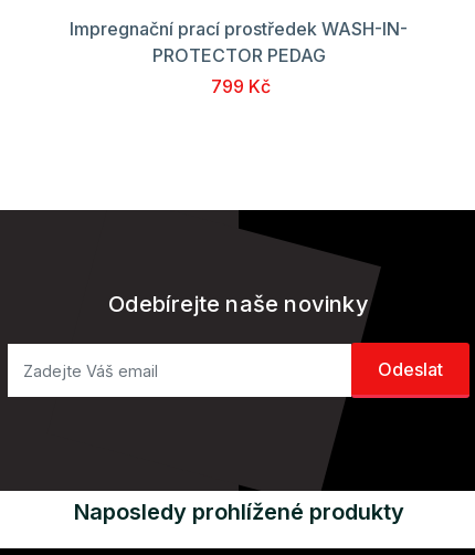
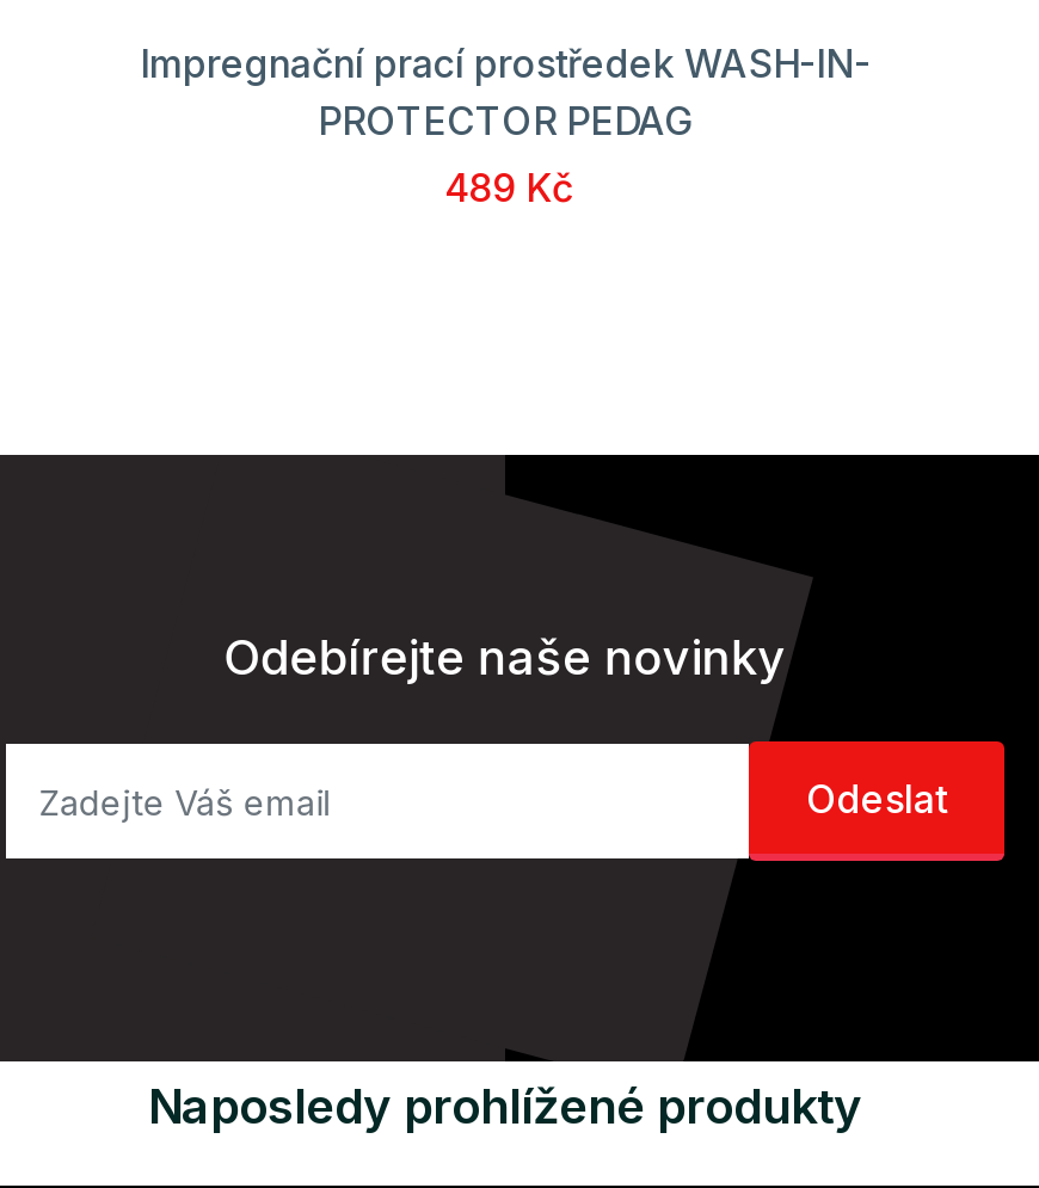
[210,76,270,98] 799 Kč -> [444,165,573,213] 489 Kč

